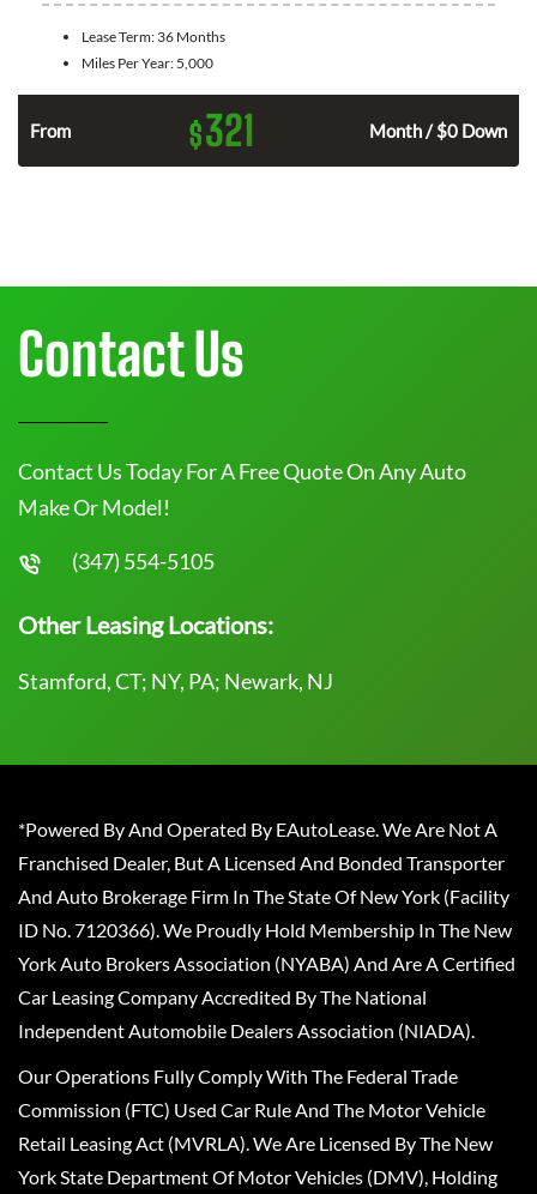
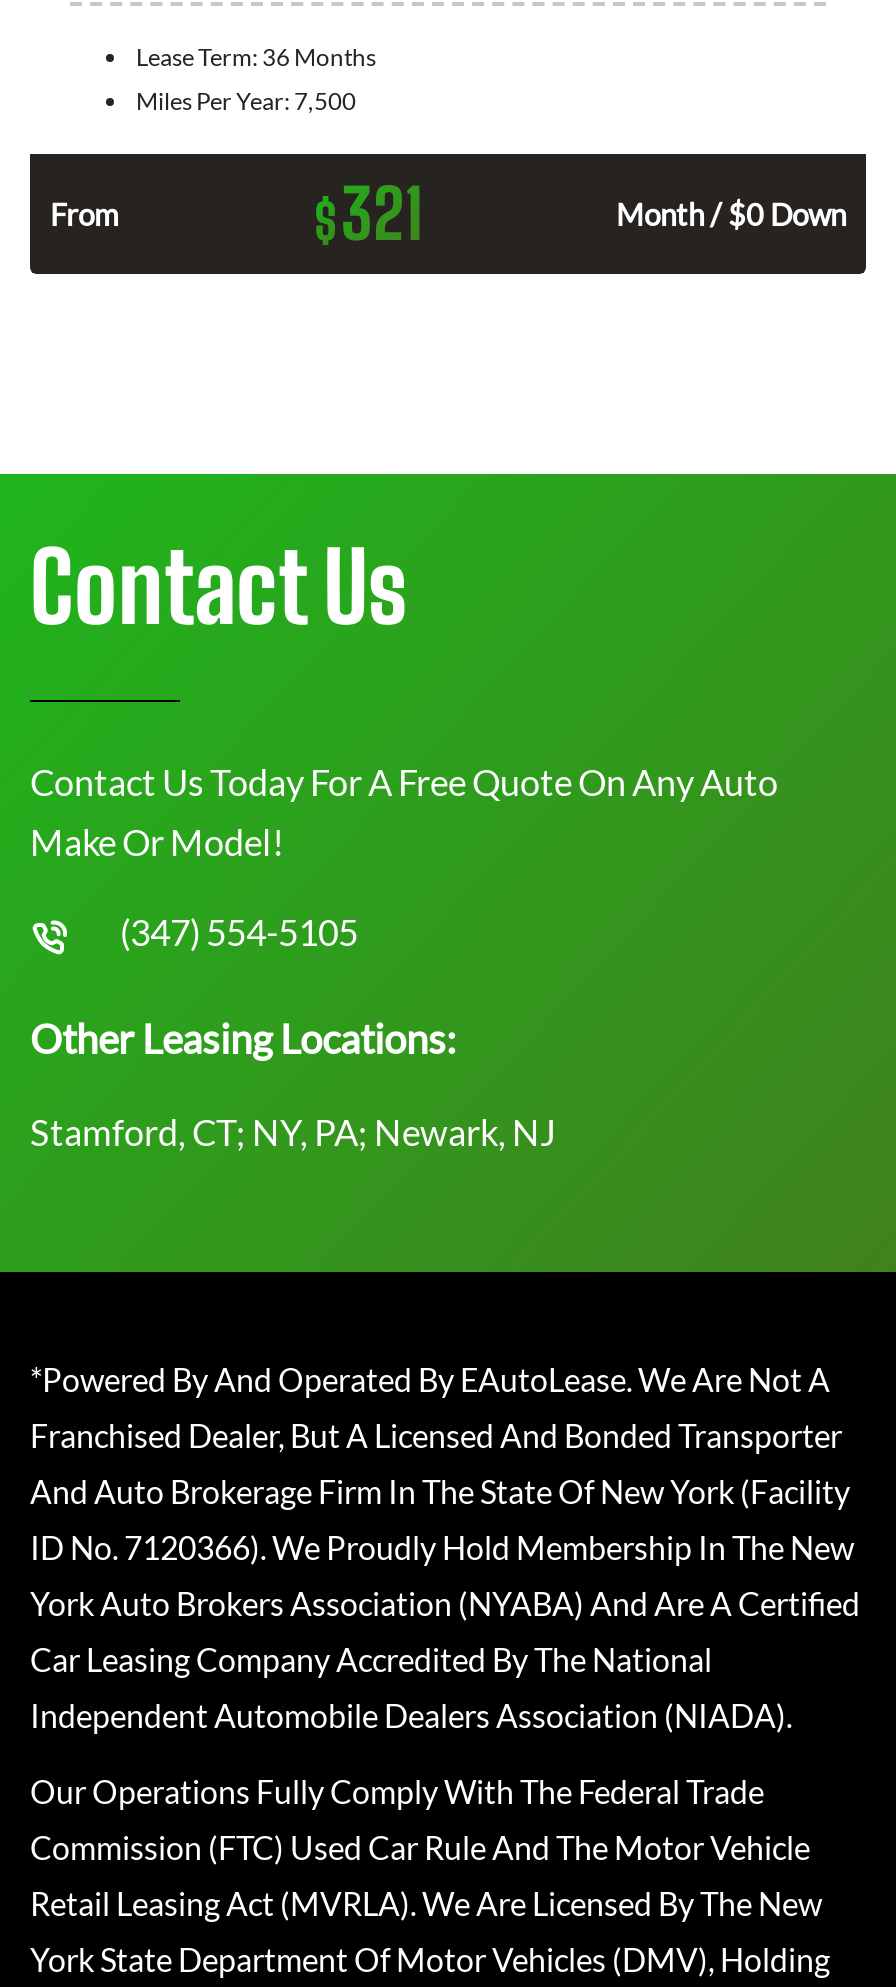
[82,54,213,72] Miles Per Year: 5,000 -> [136,86,356,116] Miles Per Year: 7,500

